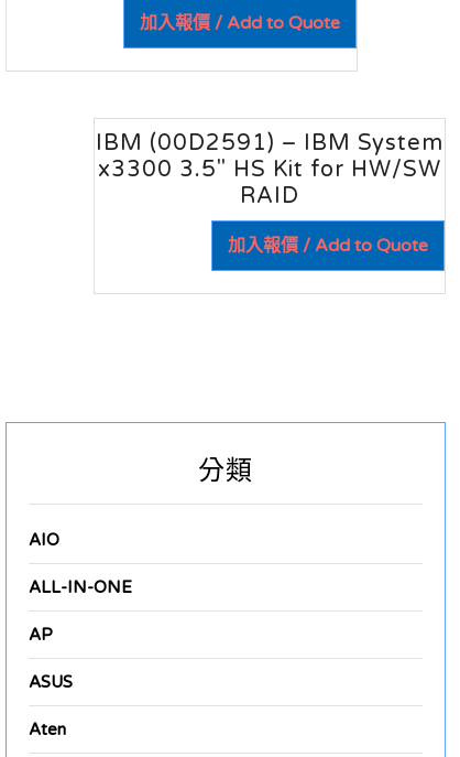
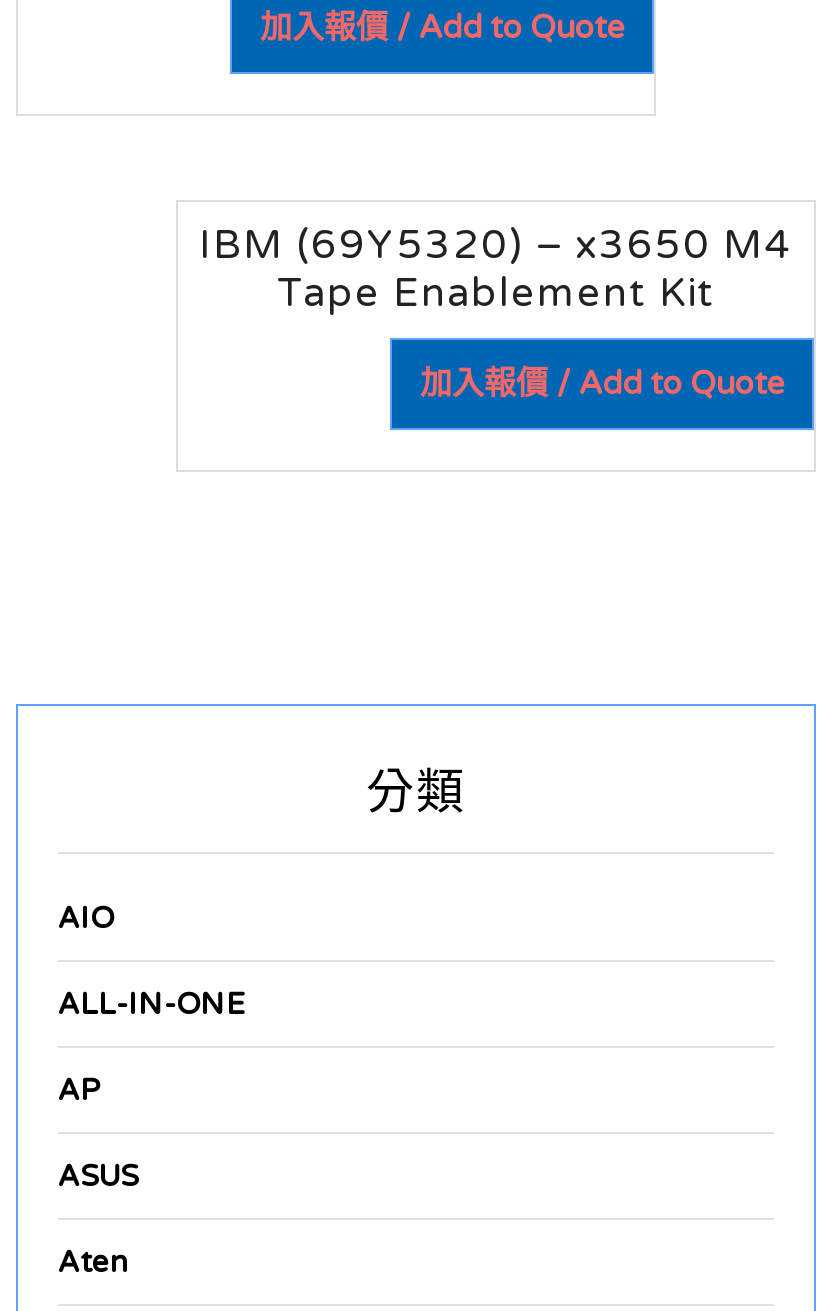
[96,130,443,210] IBM (00D2591) – IBM System | x3300 3.5″ HS Kit for HW/SW | RAID -> [199,223,793,319] IBM (69Y5320) – x3650 M4 | Tape Enablement Kit

